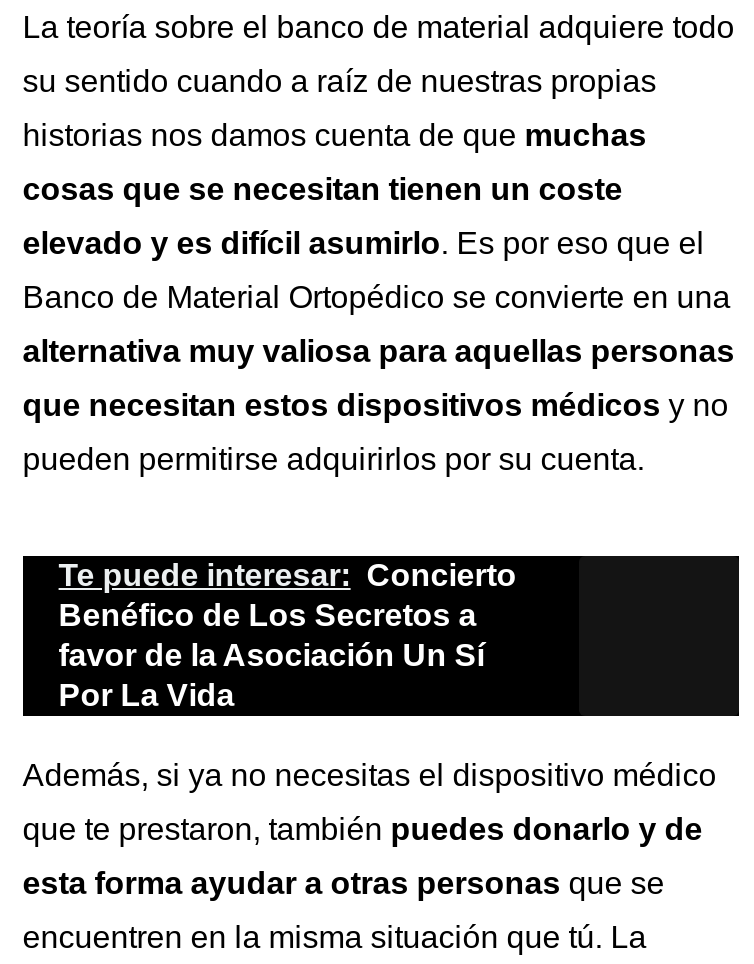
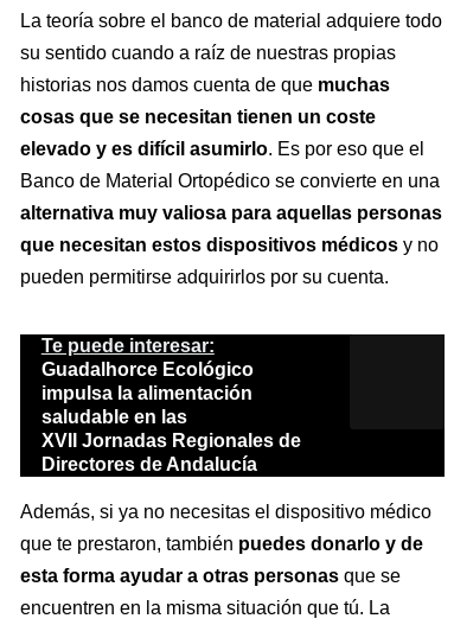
[59,558,517,712] Te puede interesar: Concierto | Benéfico de Los Secretos a | favor de la Asociación Un Sí | Por La Vida -> [41,336,301,475] Te puede interesar: | Guadalhorce Ecológico | impulsa la alimentación | saludable en las | XVII Jornadas Regionales de | Directores de Andalucía

